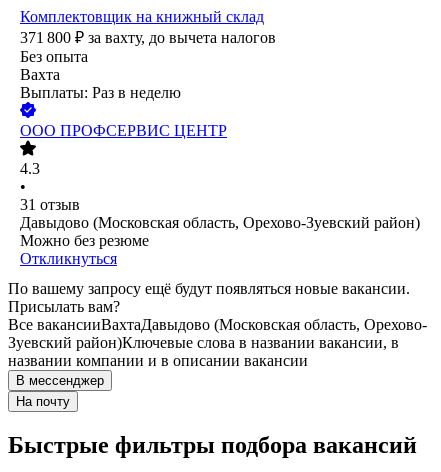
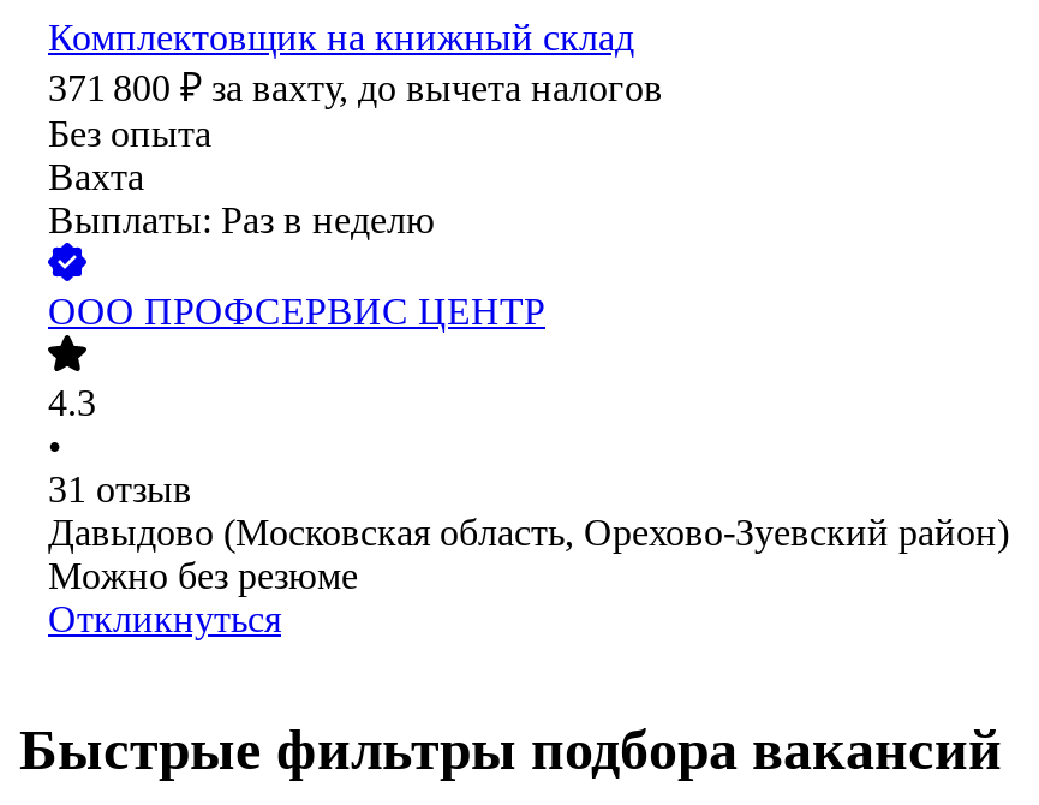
[8,280,427,409] По вашему запросу ещё будут появляться новые вакансии. | Присылать вам? | Все вакансииВахтаДавыдово (Московская область, Орехово- | Зуевский район)Ключевые слова в названии вакансии, в | названии компании и в описании вакансии | В мессенджер | На почту -> none

